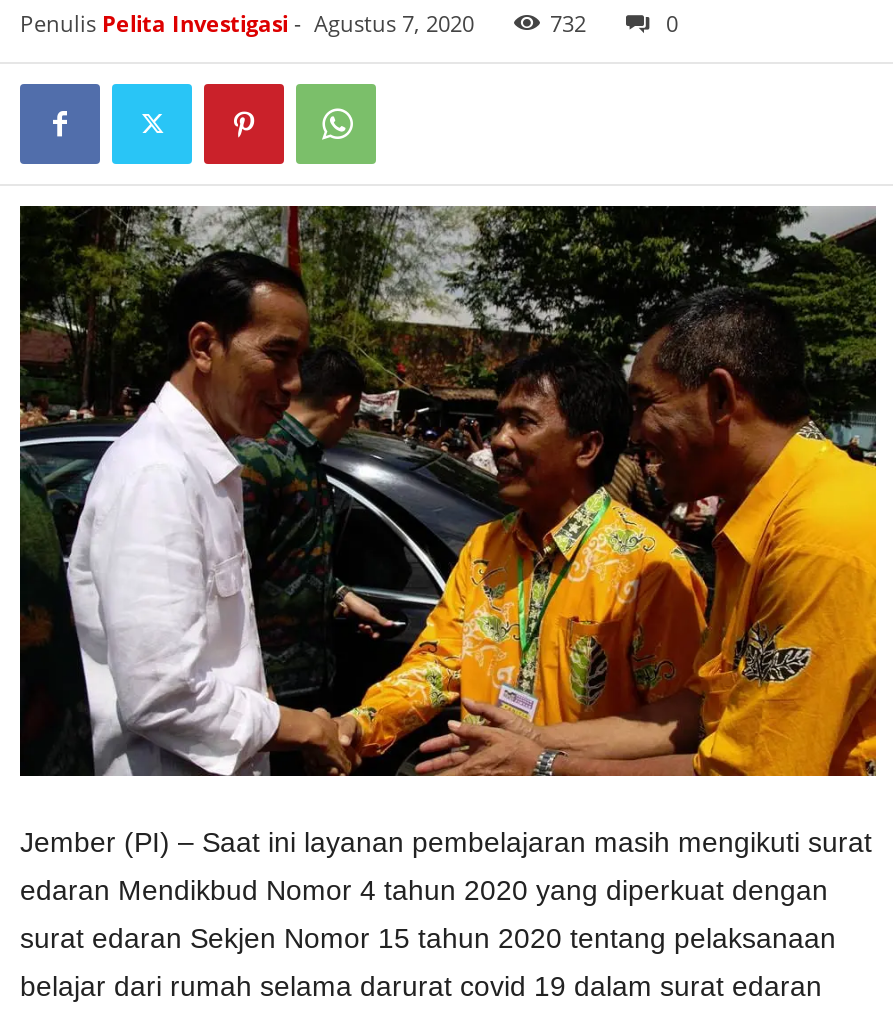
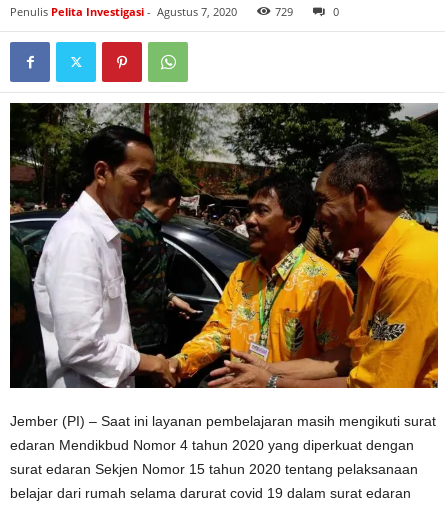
[550,8,586,38] 732 -> [275,4,293,19] 729

